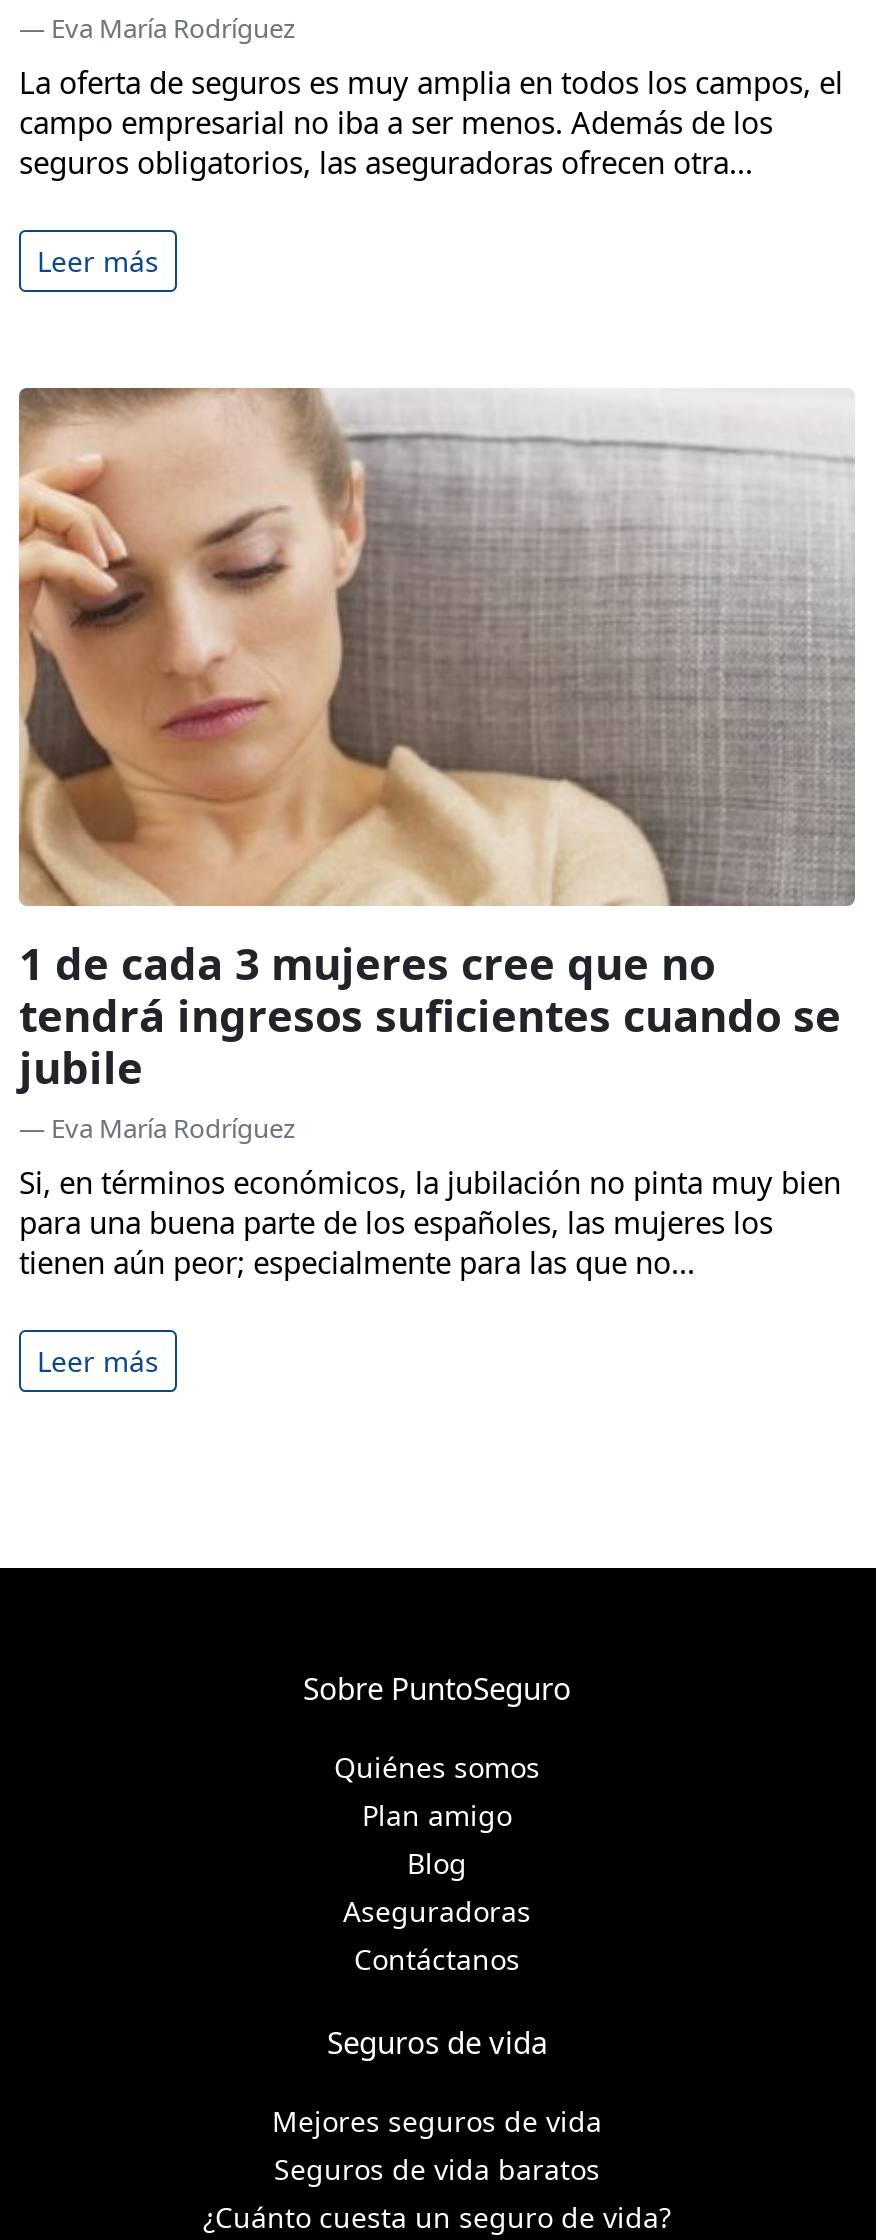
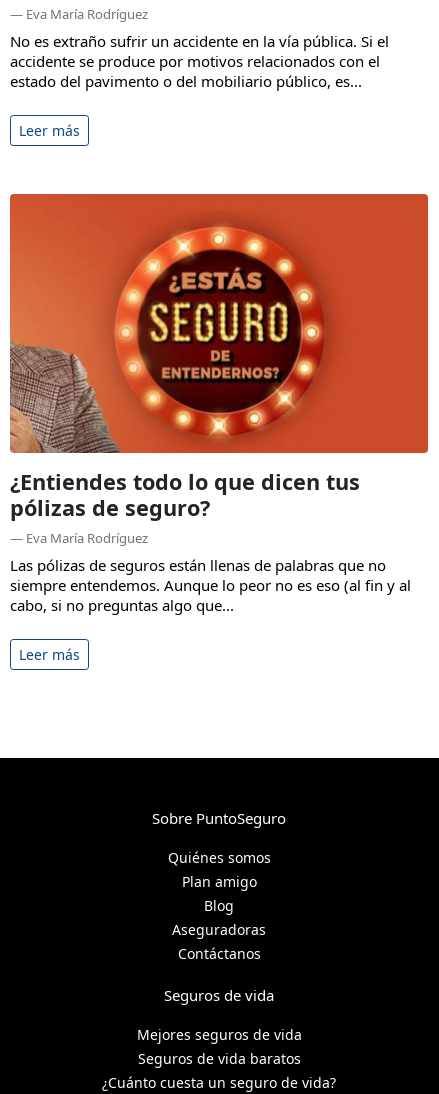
[19,62,843,182] La oferta de seguros es muy amplia en todos los campos, el | campo empresarial no iba a ser menos. Además de los | seguros obligatorios, las aseguradoras ofrecen otra... -> [10,31,389,91] No es extraño sufrir un accidente en la vía pública. Si el | accidente se produce por motivos relacionados con el | estado del pavimento o del mobiliario público, es...
[19,388,855,1095] [image] | 1 de cada 3 mujeres cree que no | tendrá ingresos suficientes cuando se | jubile -> [10,193,429,522] [image] | ¿Entiendes todo lo que dicen tus | pólizas de seguro?
[19,1161,841,1281] Si, en términos económicos, la jubilación no pinta muy bien | para una buena parte de los españoles, las mujeres los | tienen aún peor; especialmente para las que no... -> [10,555,411,615] Las pólizas de seguros están llenas de palabras que no | siempre entendemos. Aunque lo peor no es eso (al fin y al | cabo, si no preguntas algo que...

